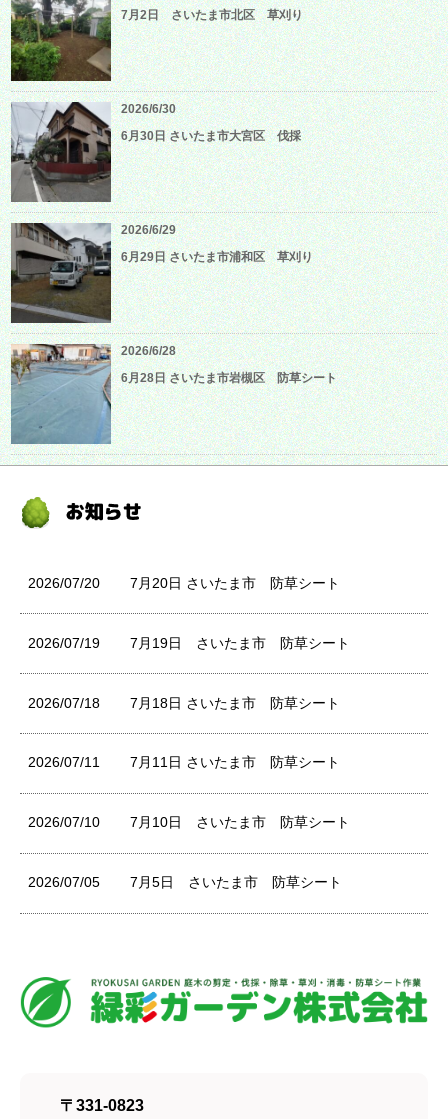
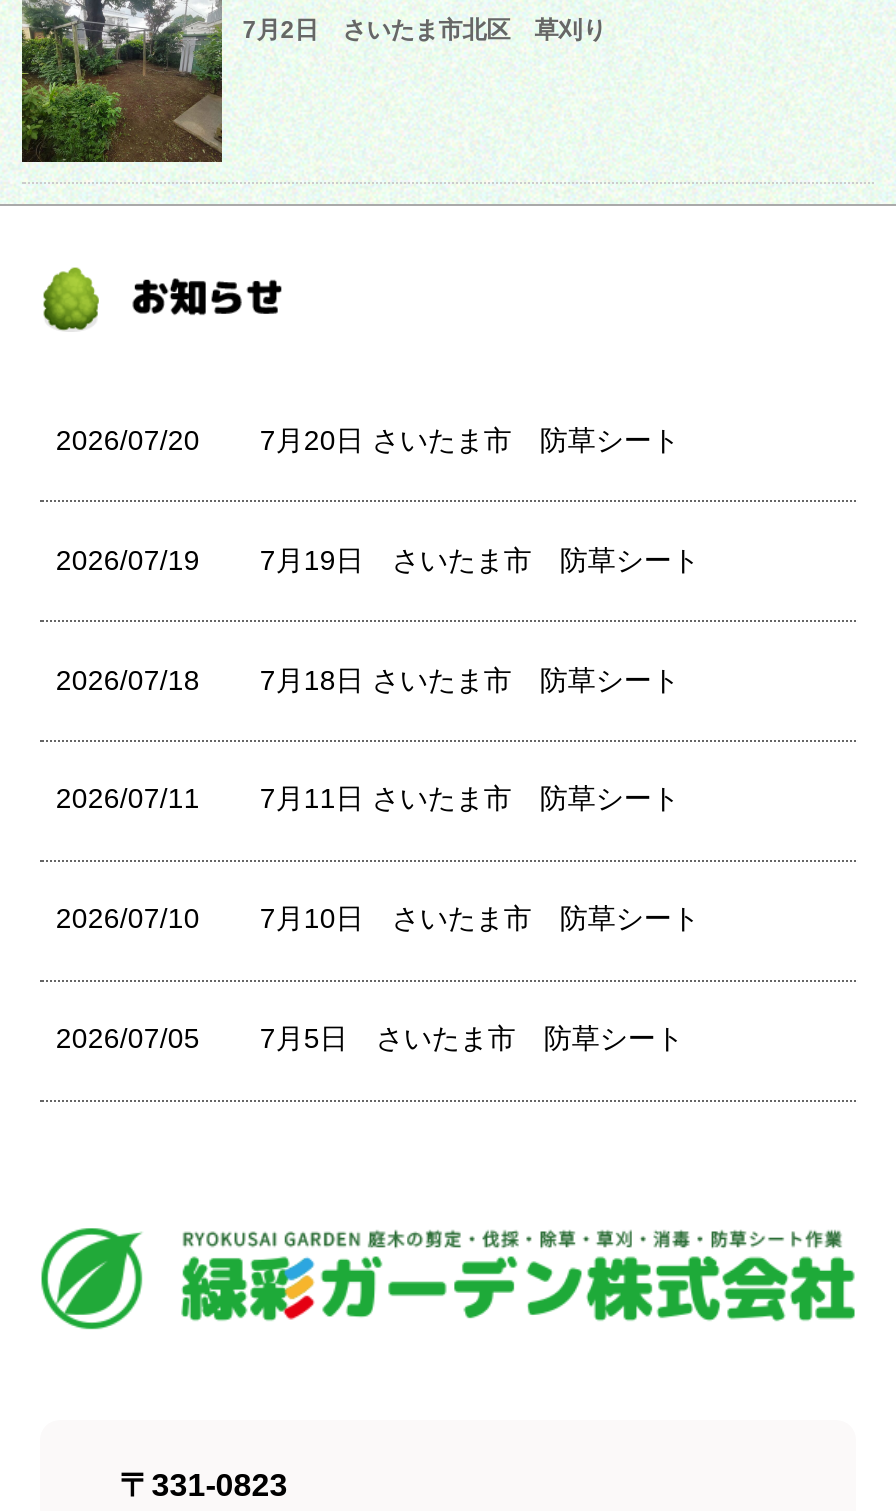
[11,101,301,204] [image] | 2026/6/30 | 6月30日 さいたま市大宮区 伐採 -> none
[11,221,313,325] [image] | 2026/6/29 | 6月29日 さいたま市浦和区 草刈り -> none
[10,343,337,445] [image] | 2026/6/28 | 6月28日 さいたま市岩槻区 防草シート -> none

